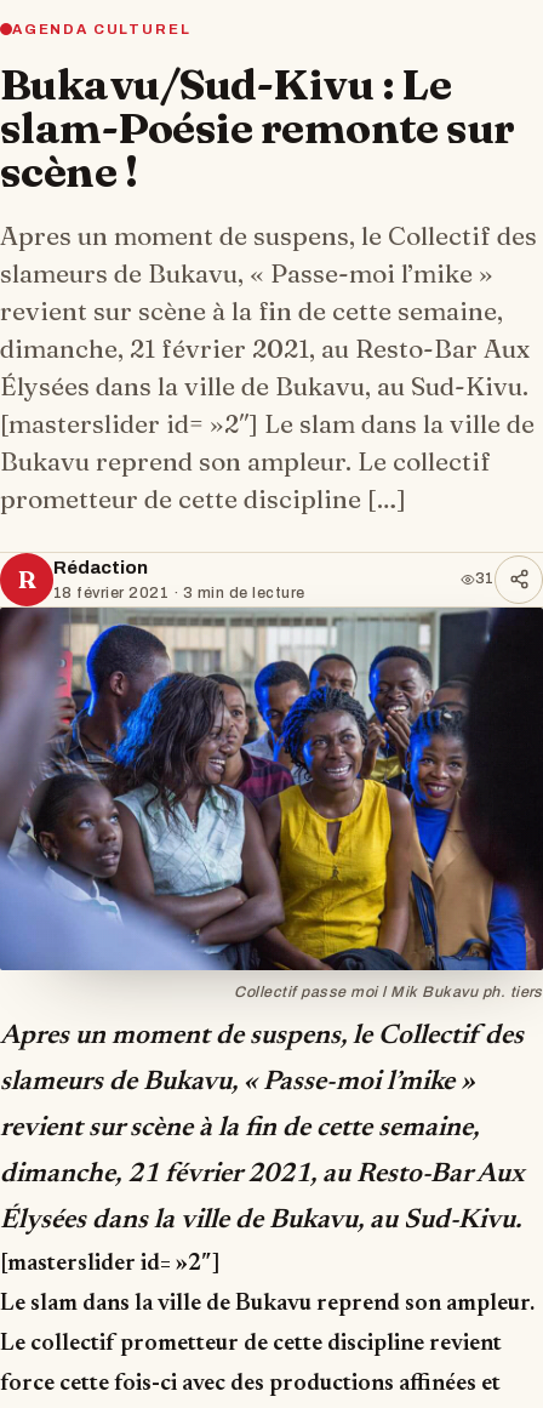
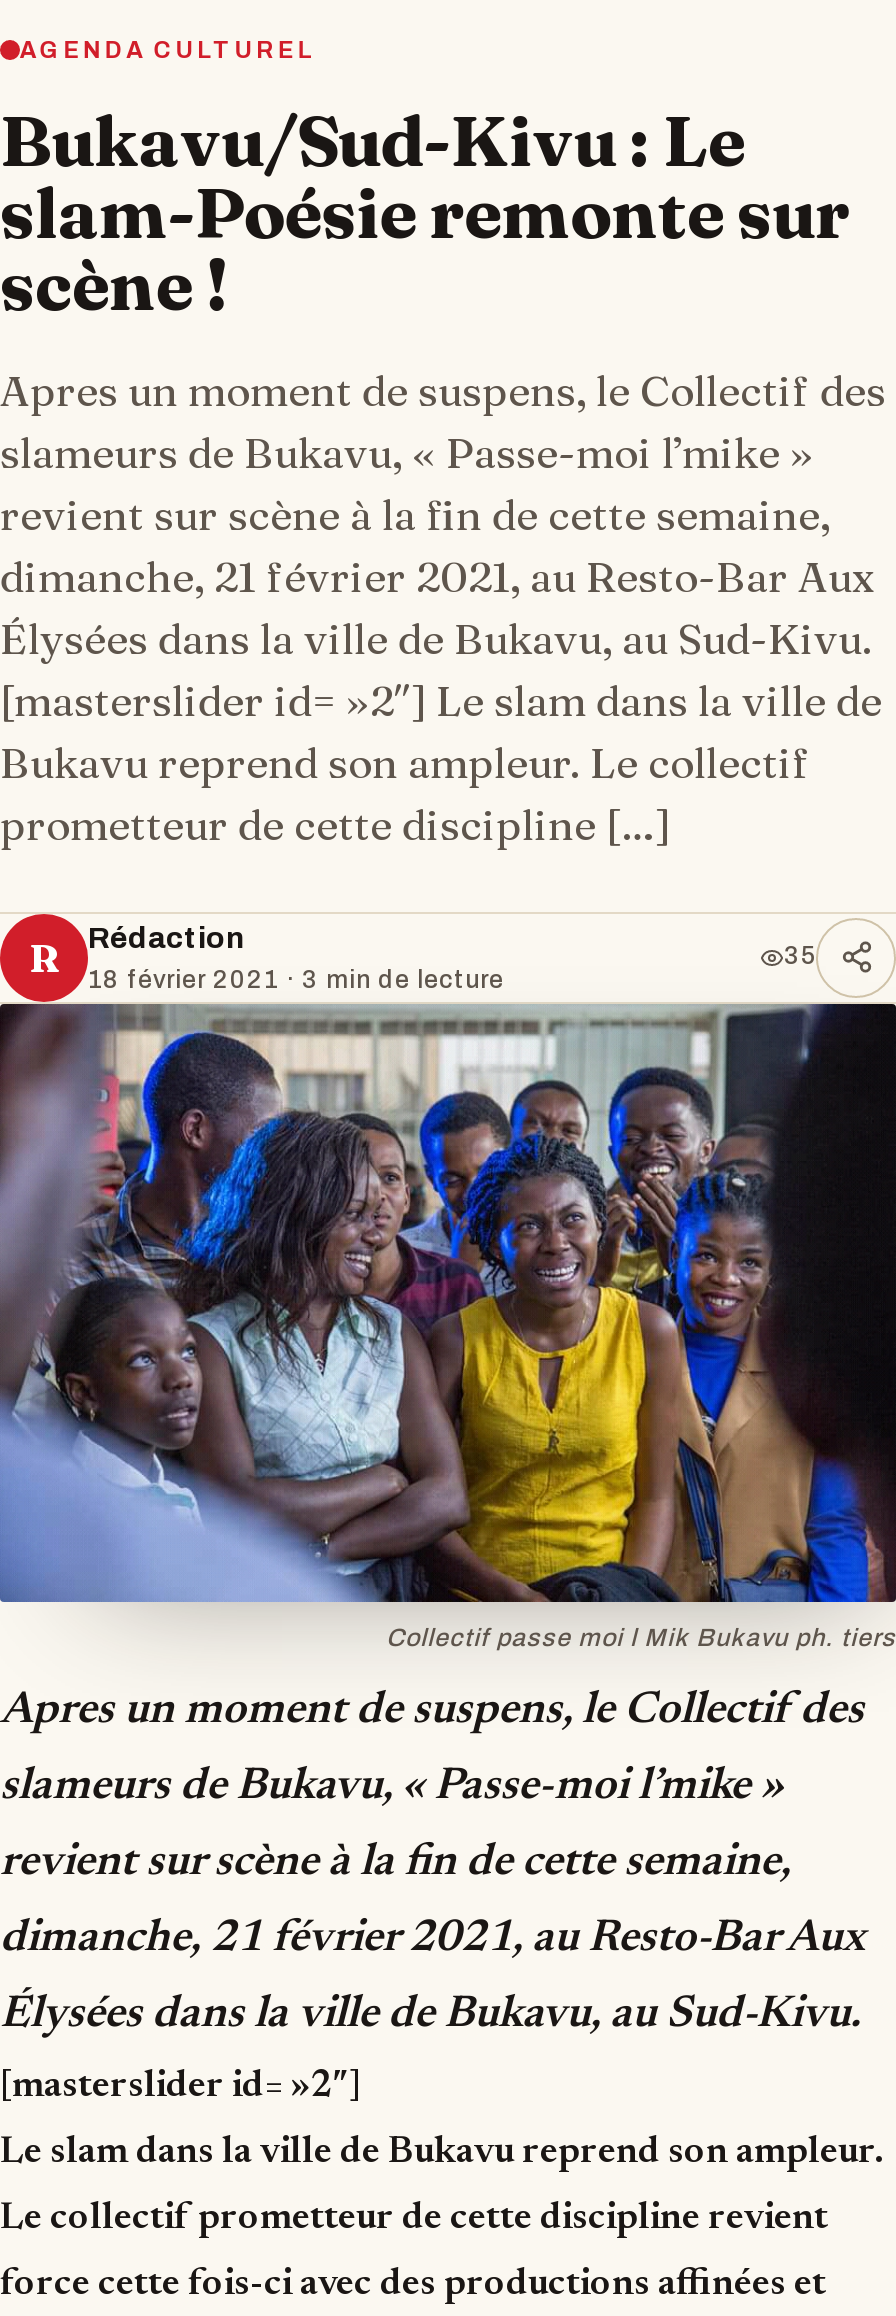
[475,571,495,588] 31 -> [784,943,816,971] 35

